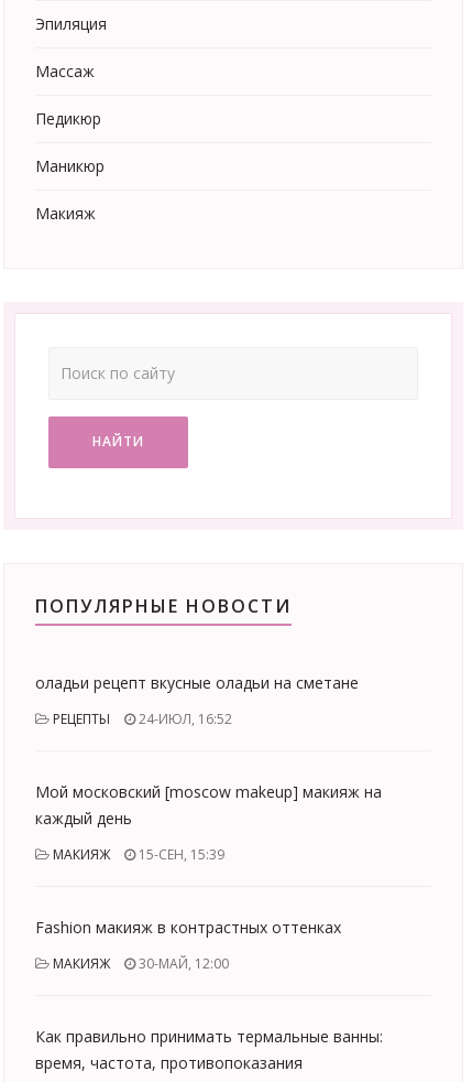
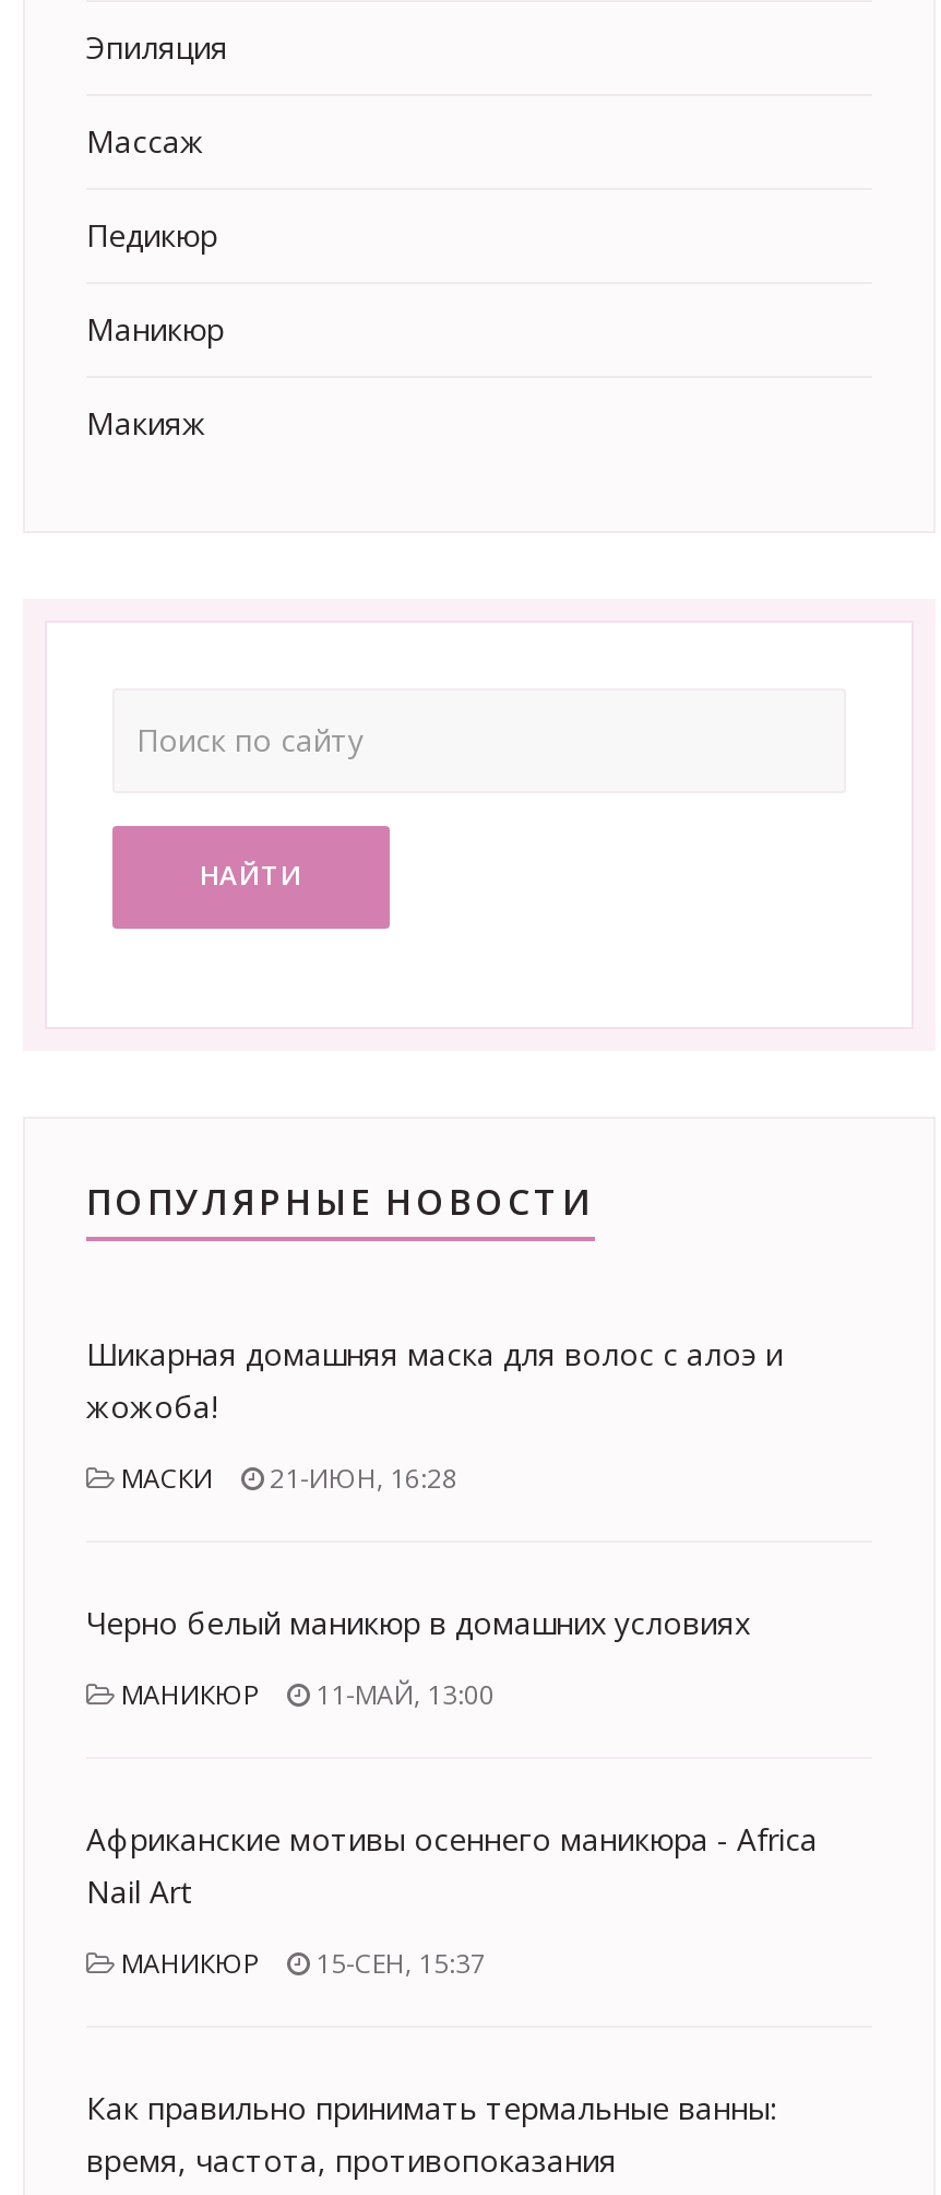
[35,672,359,693] оладьи рецепт вкусные оладьи на сметане -> [86,1333,783,1426] Шикарная домашняя маска для волос с алоэ и | жожоба!
[53,709,232,728] РЕЦЕПТЫ | 24-ИЮЛ, 16:52 -> [121,1459,457,1496] МАСКИ | 21-ИЮН, 16:28
[35,781,382,828] Мой московский [moscow makeup] макияж на | каждый день -> [86,1601,750,1643] Черно белый маникюр в домашних условиях
[53,845,224,864] МАКИЯЖ | 15-СЕН, 15:39 -> [121,1676,495,1713] МАНИКЮР | 11-МАЙ, 13:00
[35,917,341,937] Fashion макияж в контрастных оттенках -> [86,1818,818,1912] Африканские мотивы осеннего маникюра - Africa | Nail Art
[53,954,229,973] МАКИЯЖ | 30-МАЙ, 12:00 -> [121,1944,486,1982] МАНИКЮР | 15-СЕН, 15:37

